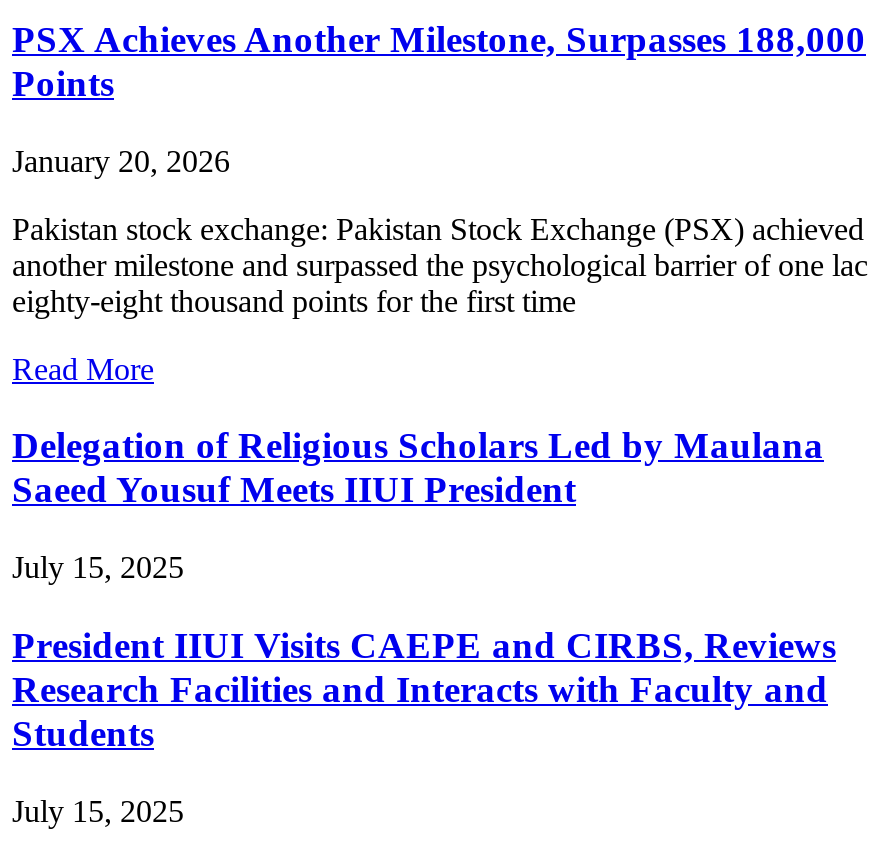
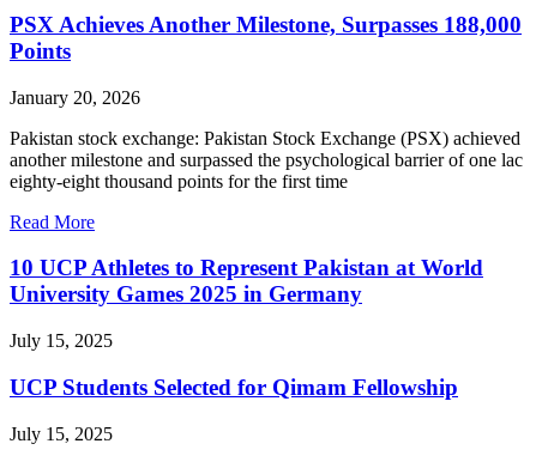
[12,425,824,511] Delegation of Religious Scholars Led by Maulana | Saeed Yousuf Meets IIUI President -> [10,255,483,307] 10 UCP Athletes to Represent Pakistan at World | University Games 2025 in Germany
[12,624,836,754] President IIUI Visits CAEPE and CIRBS, Reviews | Research Facilities and Interacts with Faculty and | Students -> [10,374,458,400] UCP Students Selected for Qimam Fellowship

